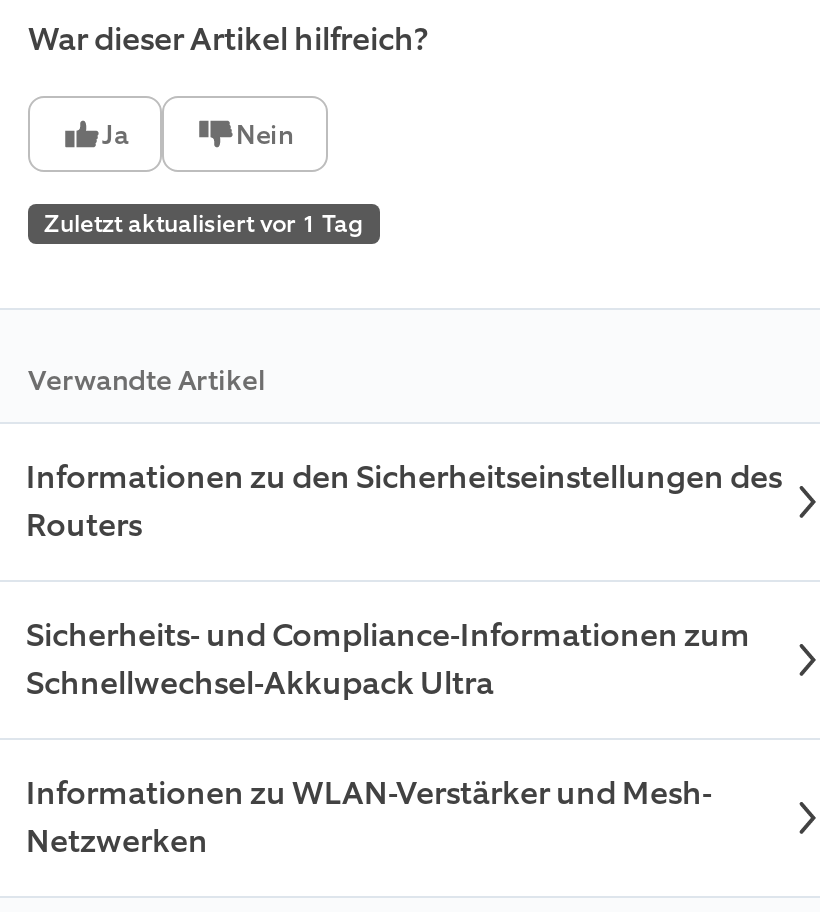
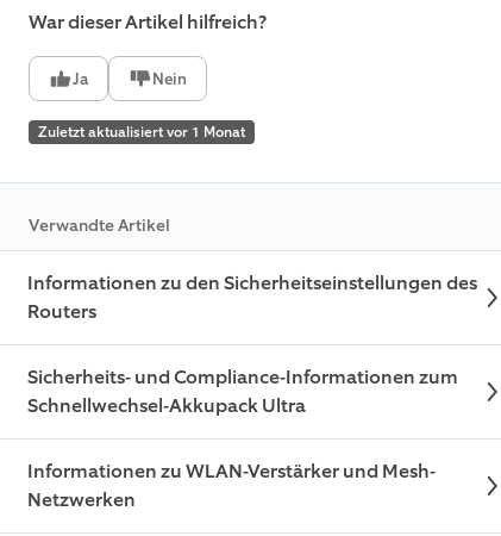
[44,208,364,240] Zuletzt aktualisiert vor 1 Tag -> [38,123,245,142] Zuletzt aktualisiert vor 1 Monat

